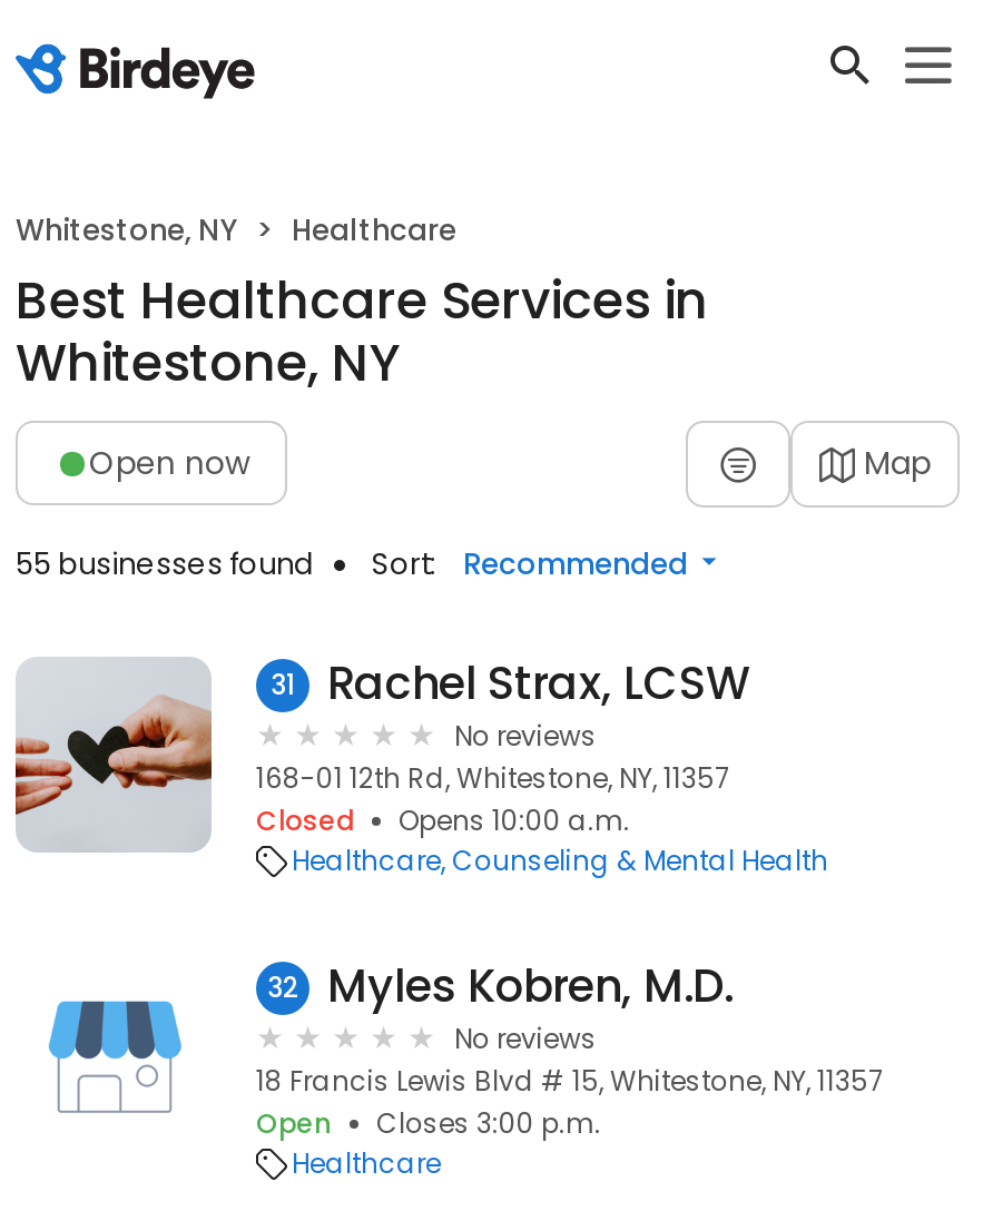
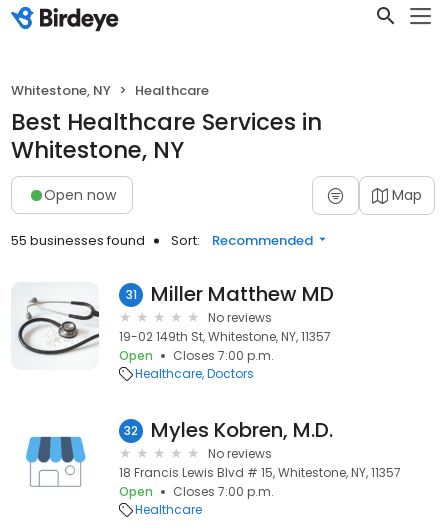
[13,659,828,879] [image] | 168-01 12th Rd, Whitestone, NY, 11357 | Closed | Opens 10:00 a.m. | Healthcare Counseling & Mental Health -> [11,284,331,382] [image] | 19-02 149th St, Whitestone, NY, 11357 | Open | Closes 7:00 p.m. | Healthcare Doctors
[327,652,750,715] Rachel Strax, LCSW -> [151,280,334,308] Miller Matthew MD
[256,1104,601,1142] Open Closes 3:00 p.m. -> [119,483,274,500] Open Closes 7:00 p.m.

